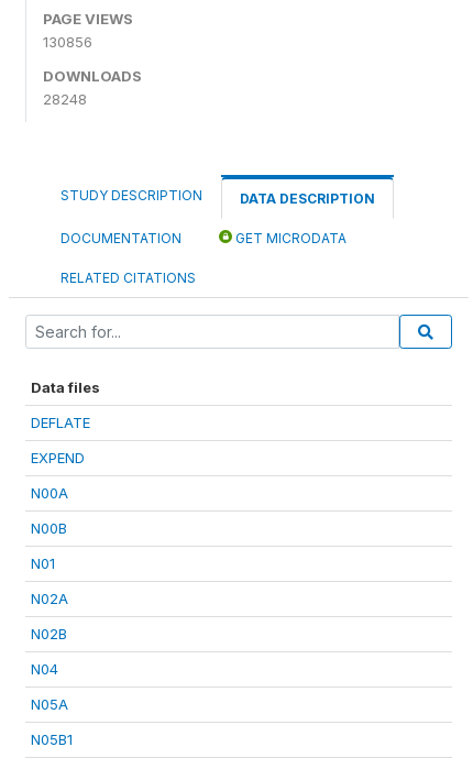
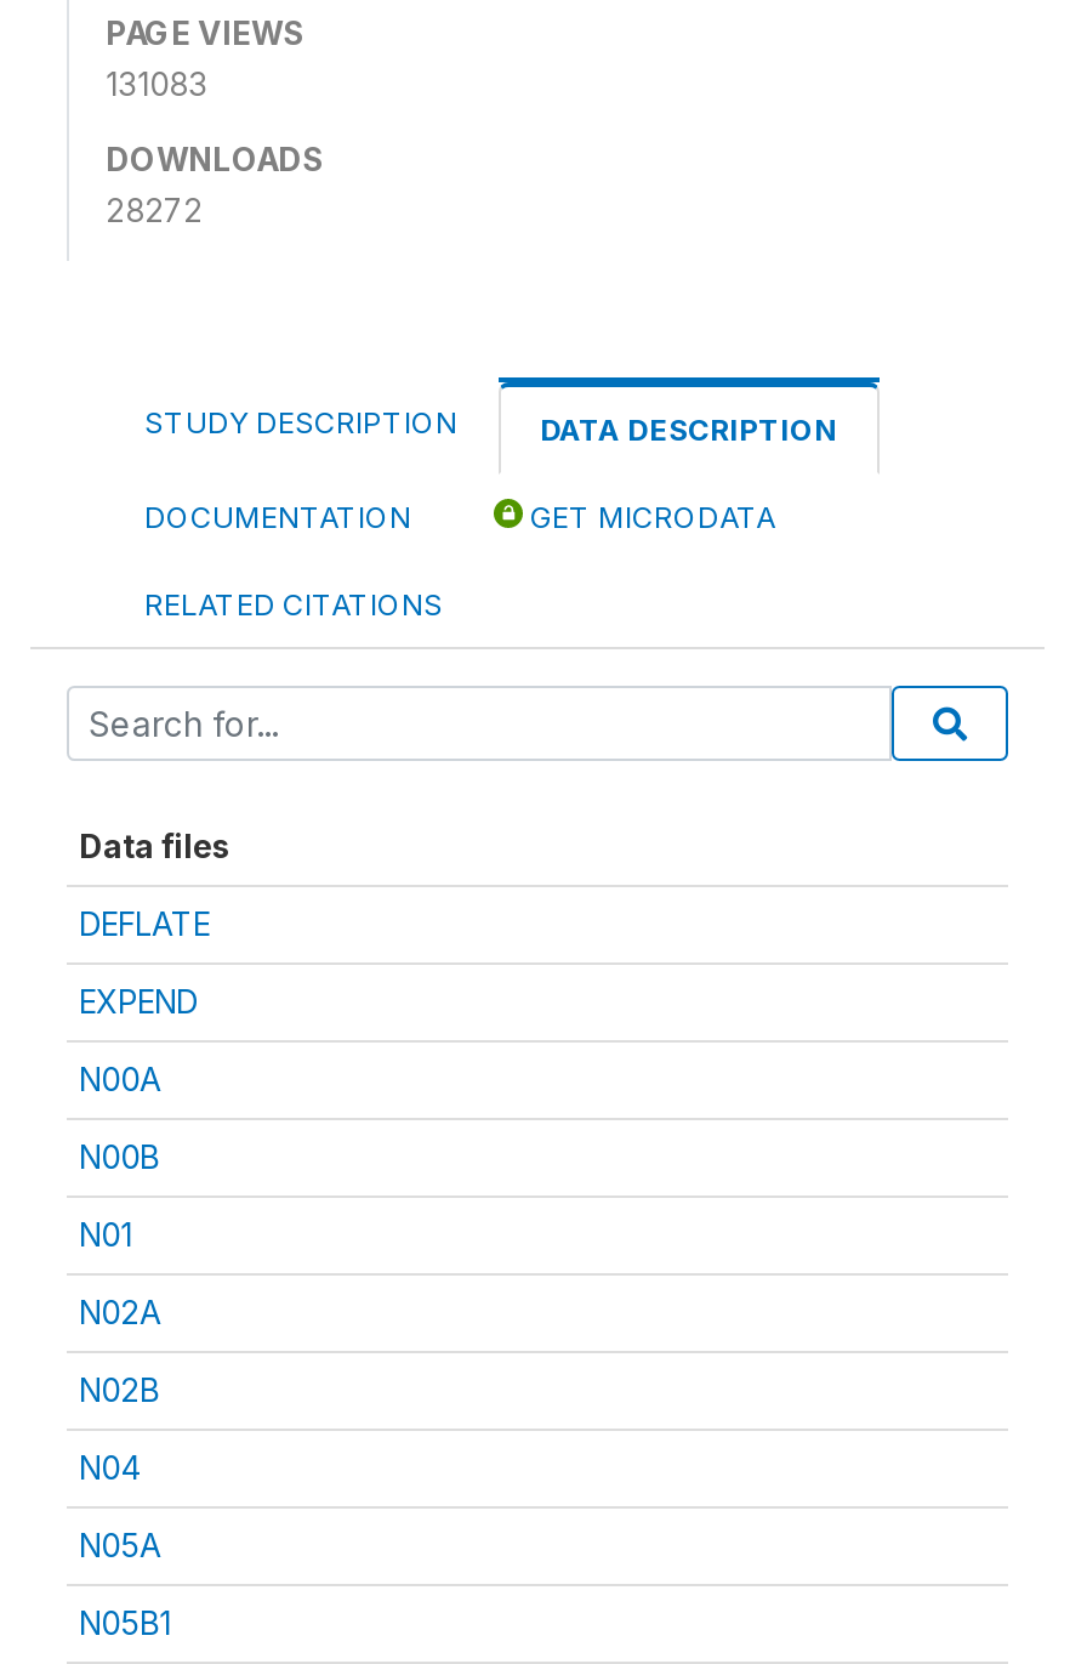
[43,33,92,51] 130856 -> [106,64,207,103] 131083
[43,90,87,108] 28248 -> [106,191,203,229] 28272

